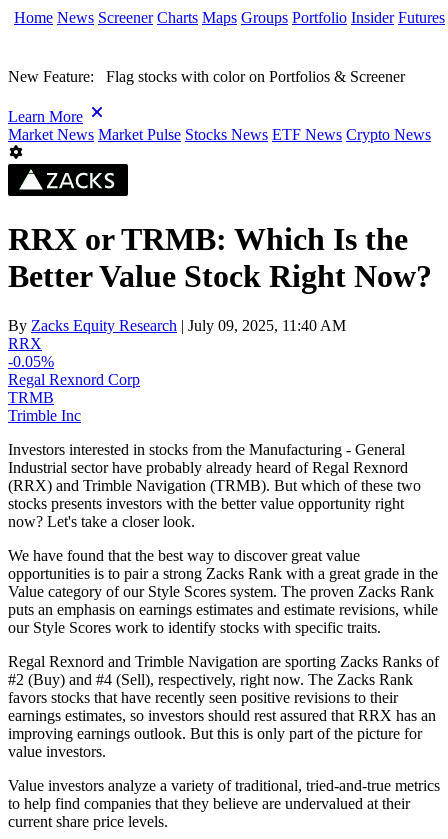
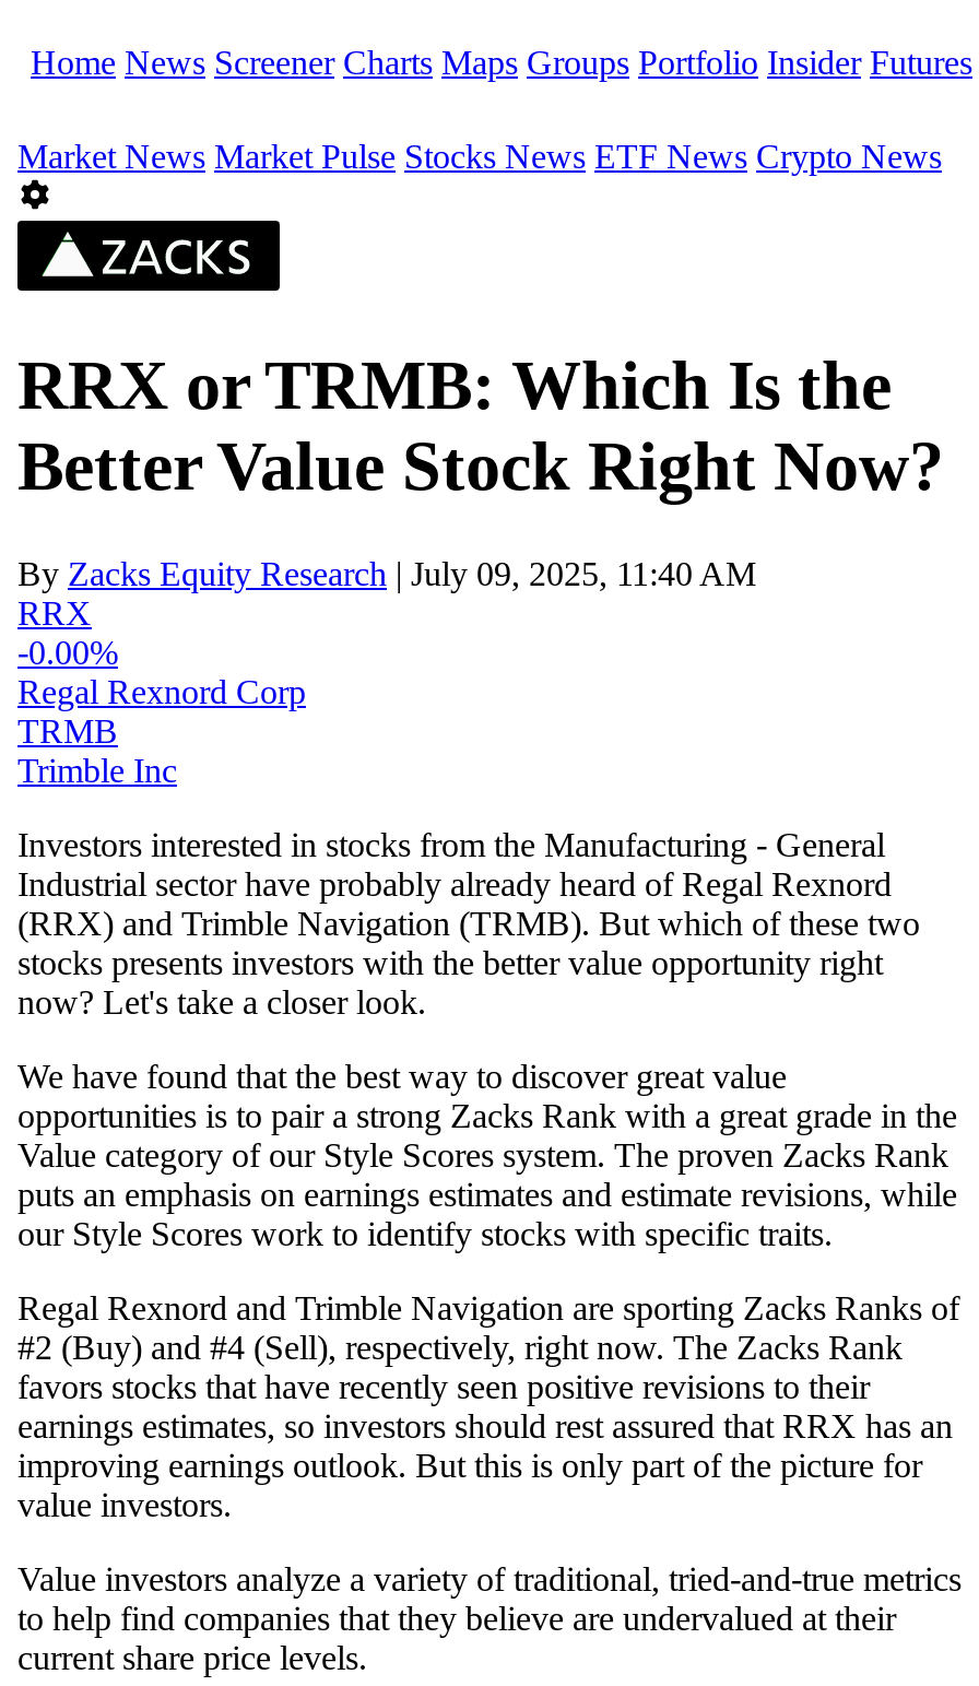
[8,68,405,125] New Feature: Flag stocks with color on Portfolios & Screener | Learn More -> none
[8,353,54,370] -0.05% -> [17,634,118,671] -0.00%

